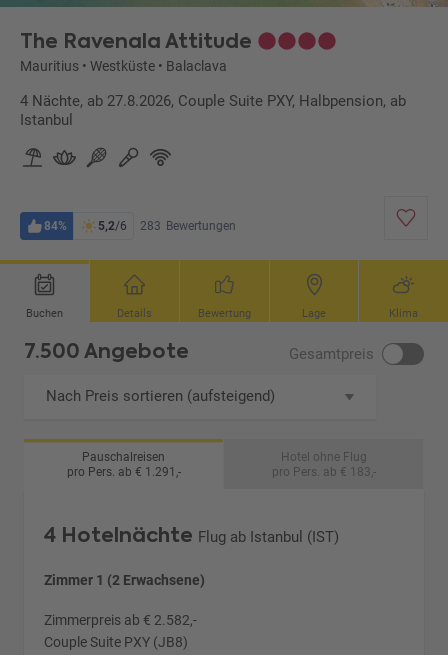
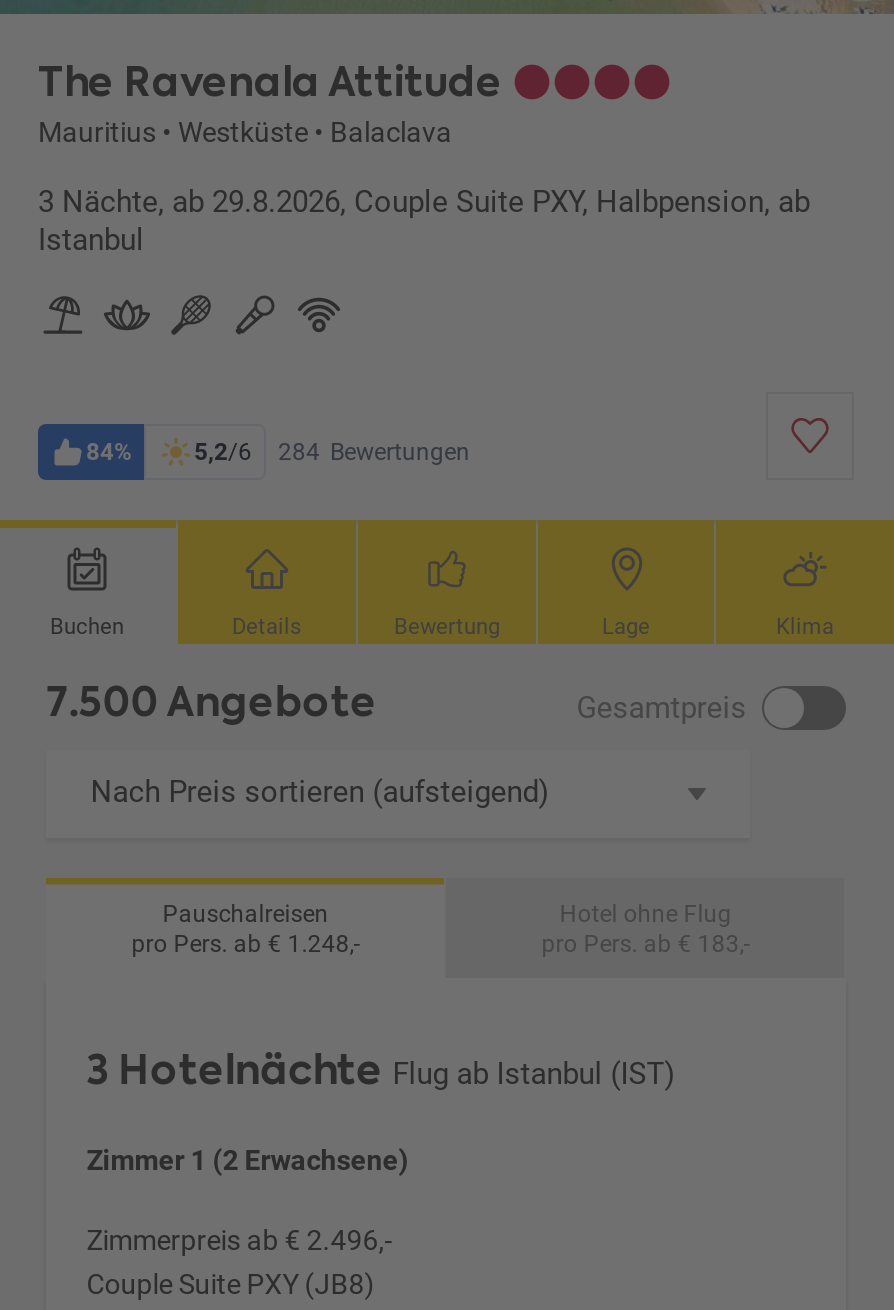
[20,92,406,110] 4 Nächte, ab 27.8.2026, Couple Suite PXY, Halbpension, ab -> [38,184,810,220] 3 Nächte, ab 29.8.2026, Couple Suite PXY, Halbpension, ab
[98,219,236,233] 5,2/6 283 Bewertungen -> [194,438,470,466] 5,2/6 284 Bewertungen
[67,465,181,479] pro Pers. ab € 1.291,- -> [131,930,359,958] pro Pers. ab € 1.248,-
[44,521,339,549] 4 Hotelnächte Flug ab Istanbul (IST) -> [86,1042,674,1098] 3 Hotelnächte Flug ab Istanbul (IST)
[44,612,197,628] Zimmerpreis ab € 2.582,- -> [86,1224,392,1256] Zimmerpreis ab € 2.496,-

